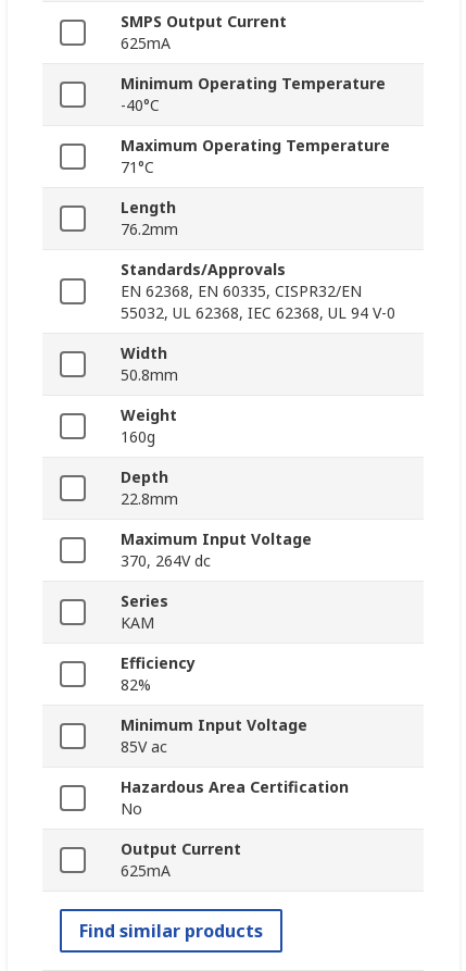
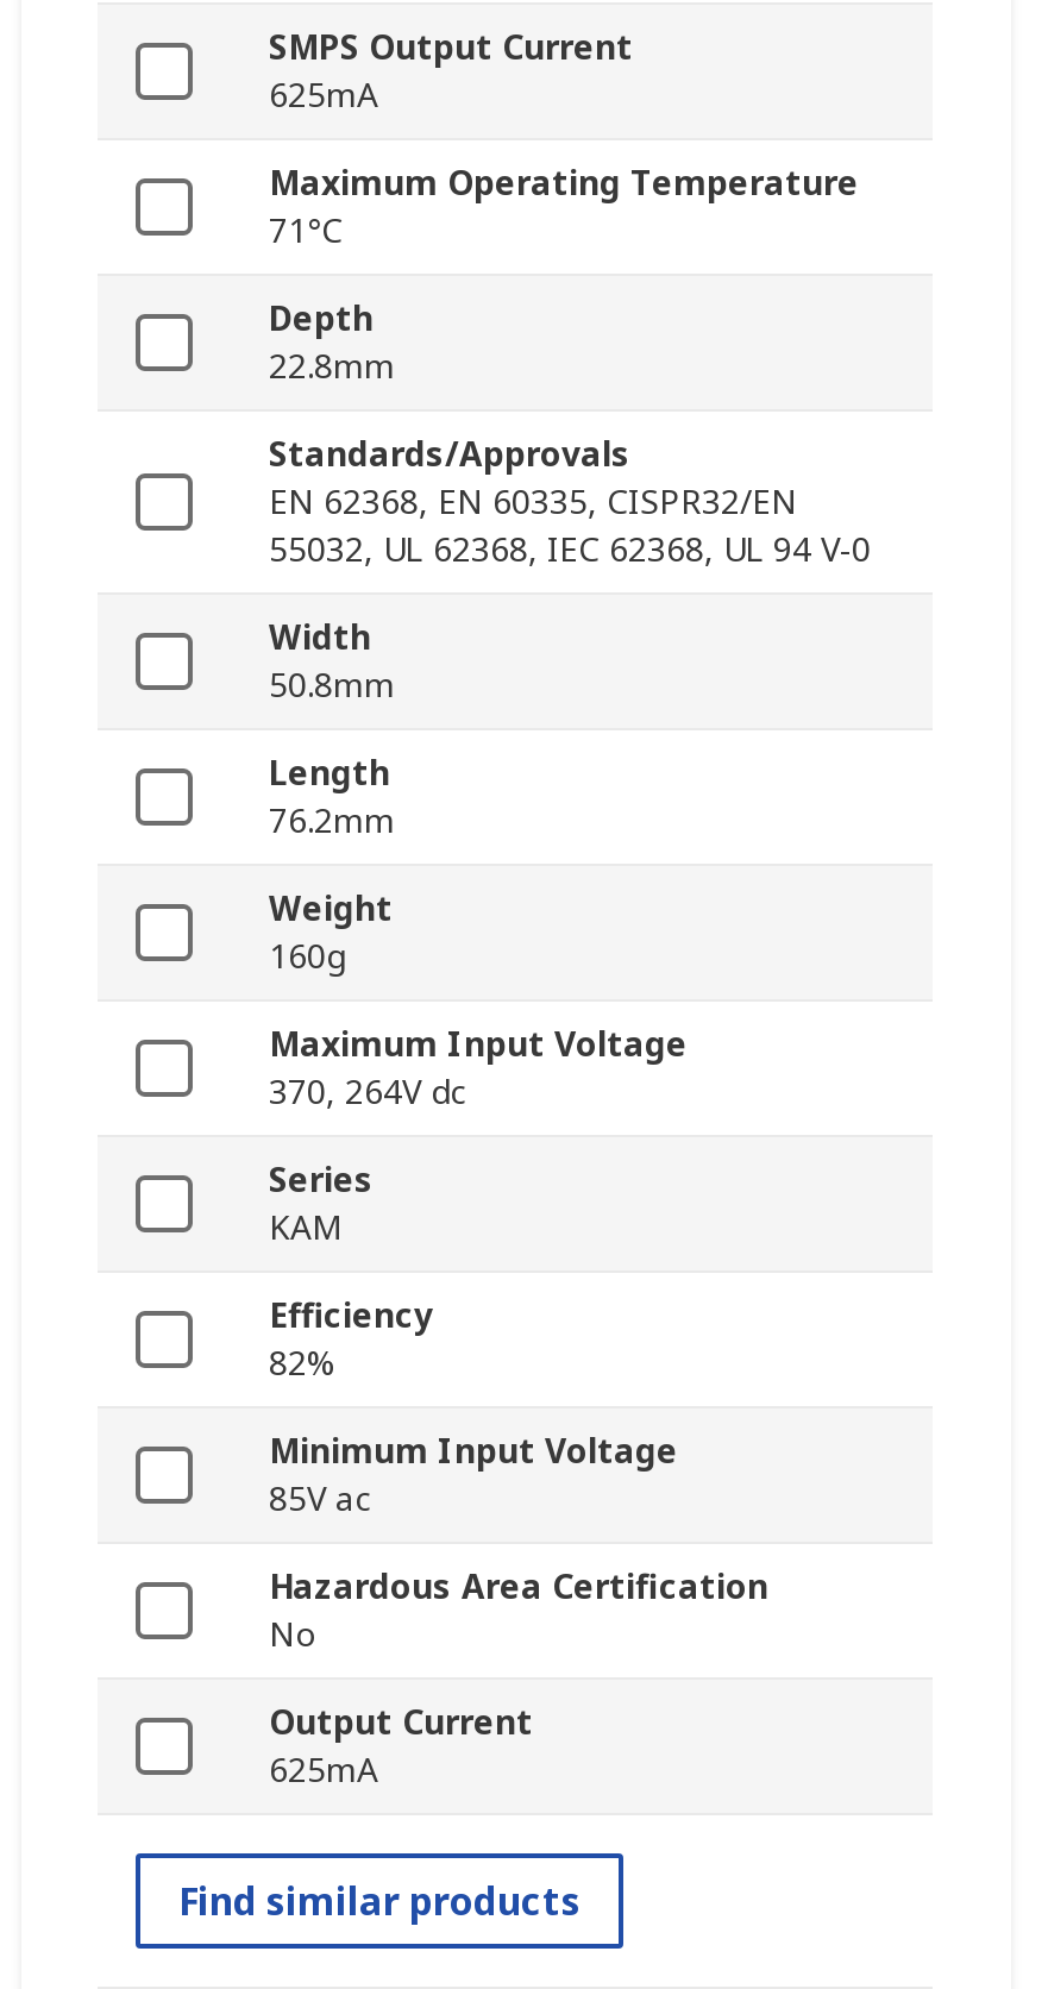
[121,73,386,115] Minimum Operating Temperature | -40°C -> none
[121,197,178,239] Length | 76.2mm -> [269,295,395,387] Depth | 22.8mm
none -> [269,749,395,842] Length | 76.2mm
[121,466,178,509] Depth | 22.8mm -> none

